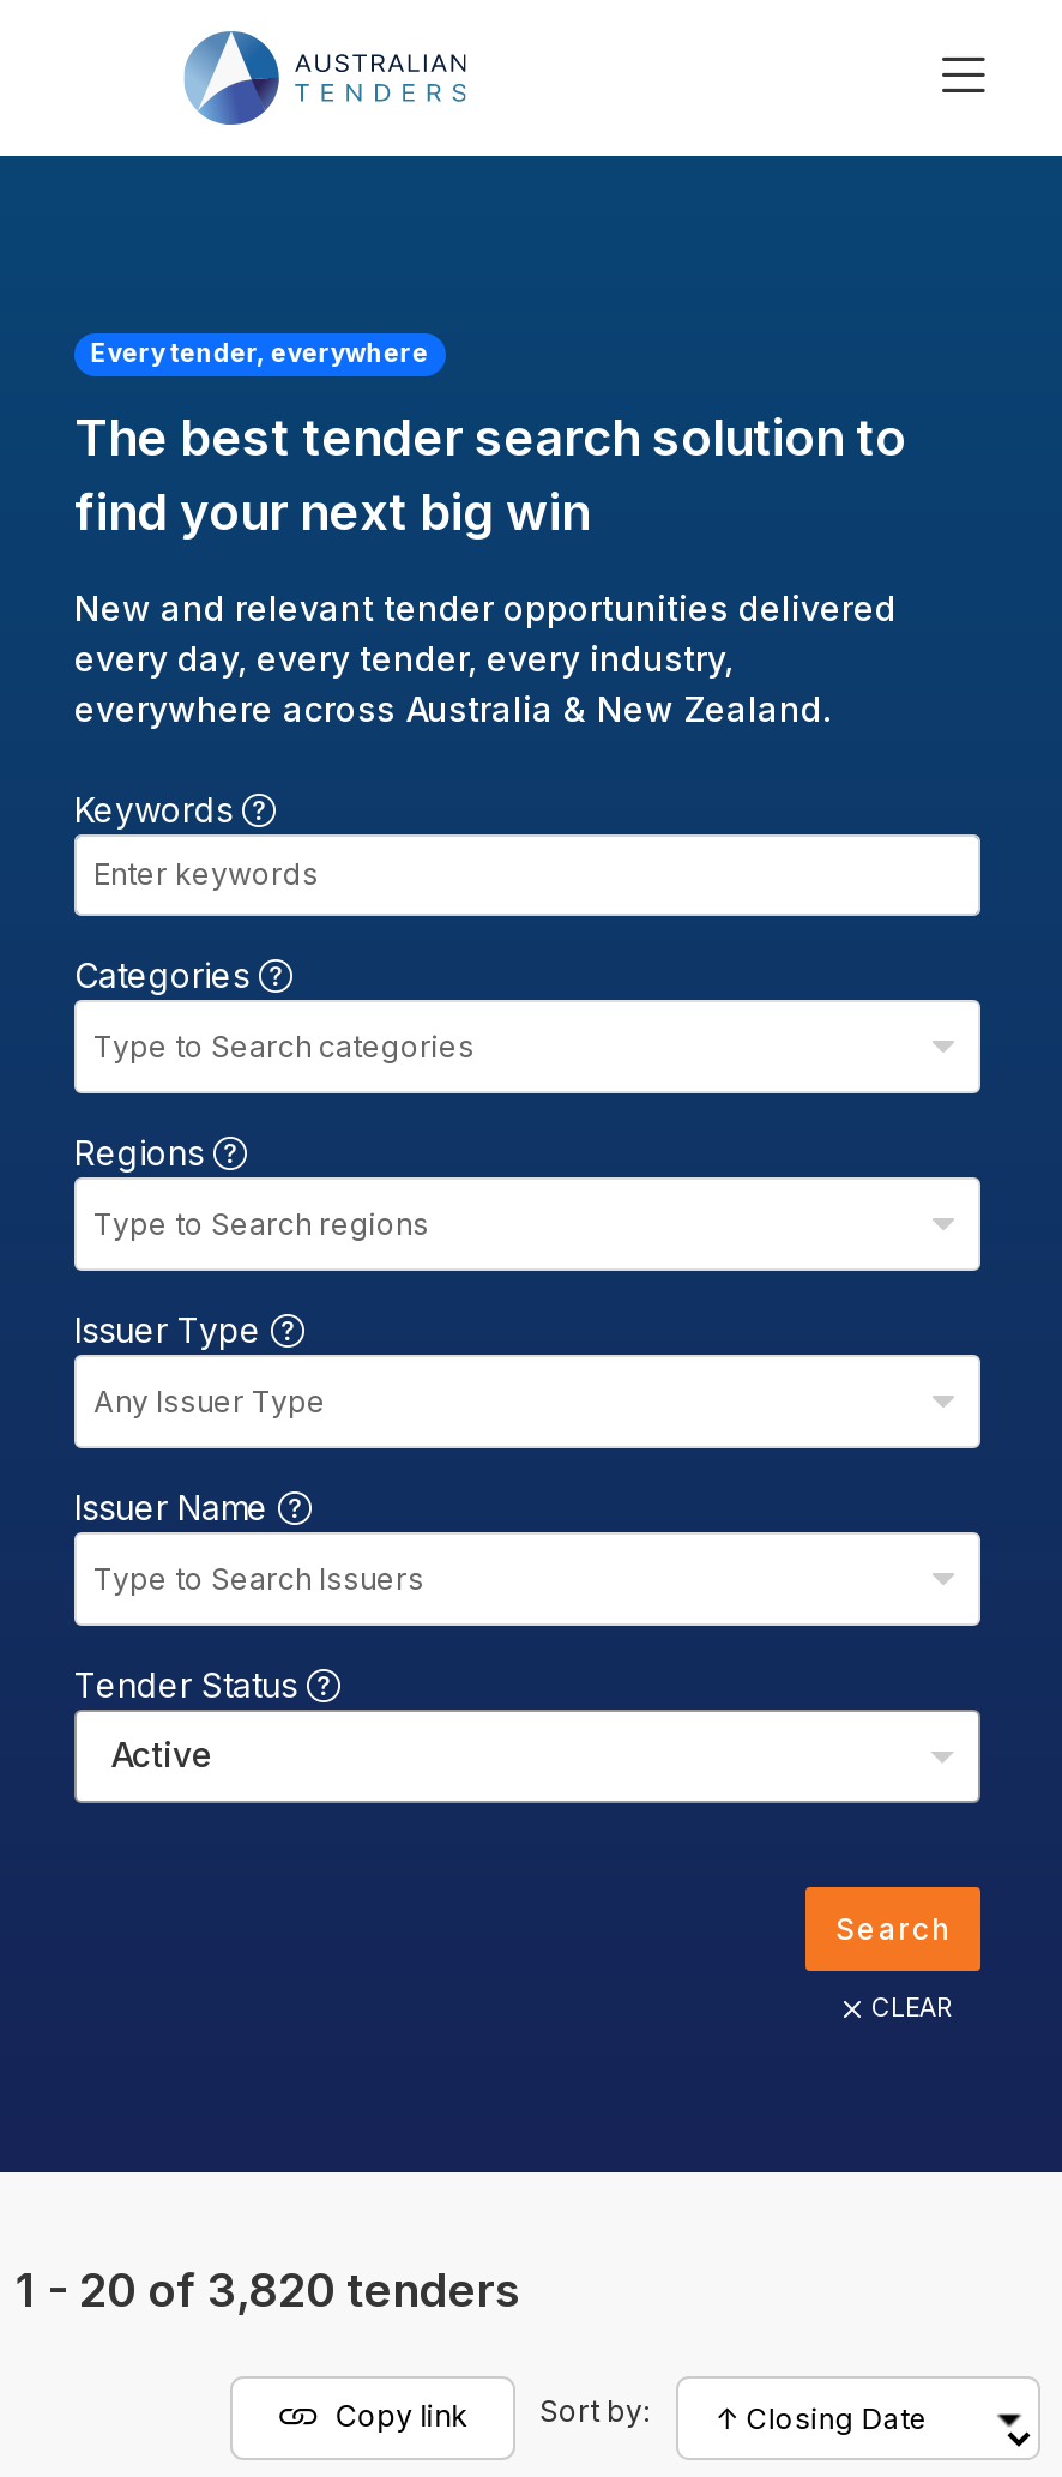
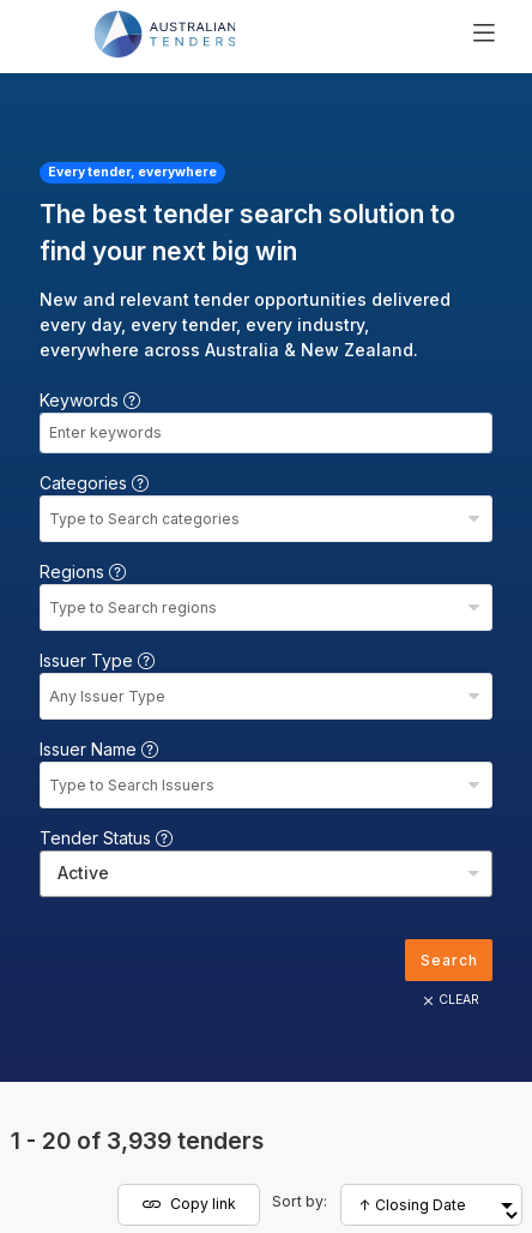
[16,2260,519,2318] 1 - 20 of 3,820 tenders -> [10,1126,263,1155] 1 - 20 of 3,939 tenders

